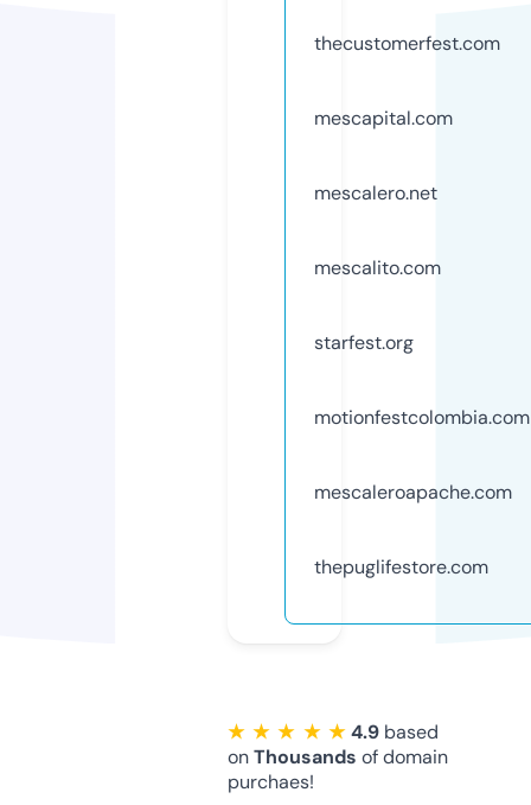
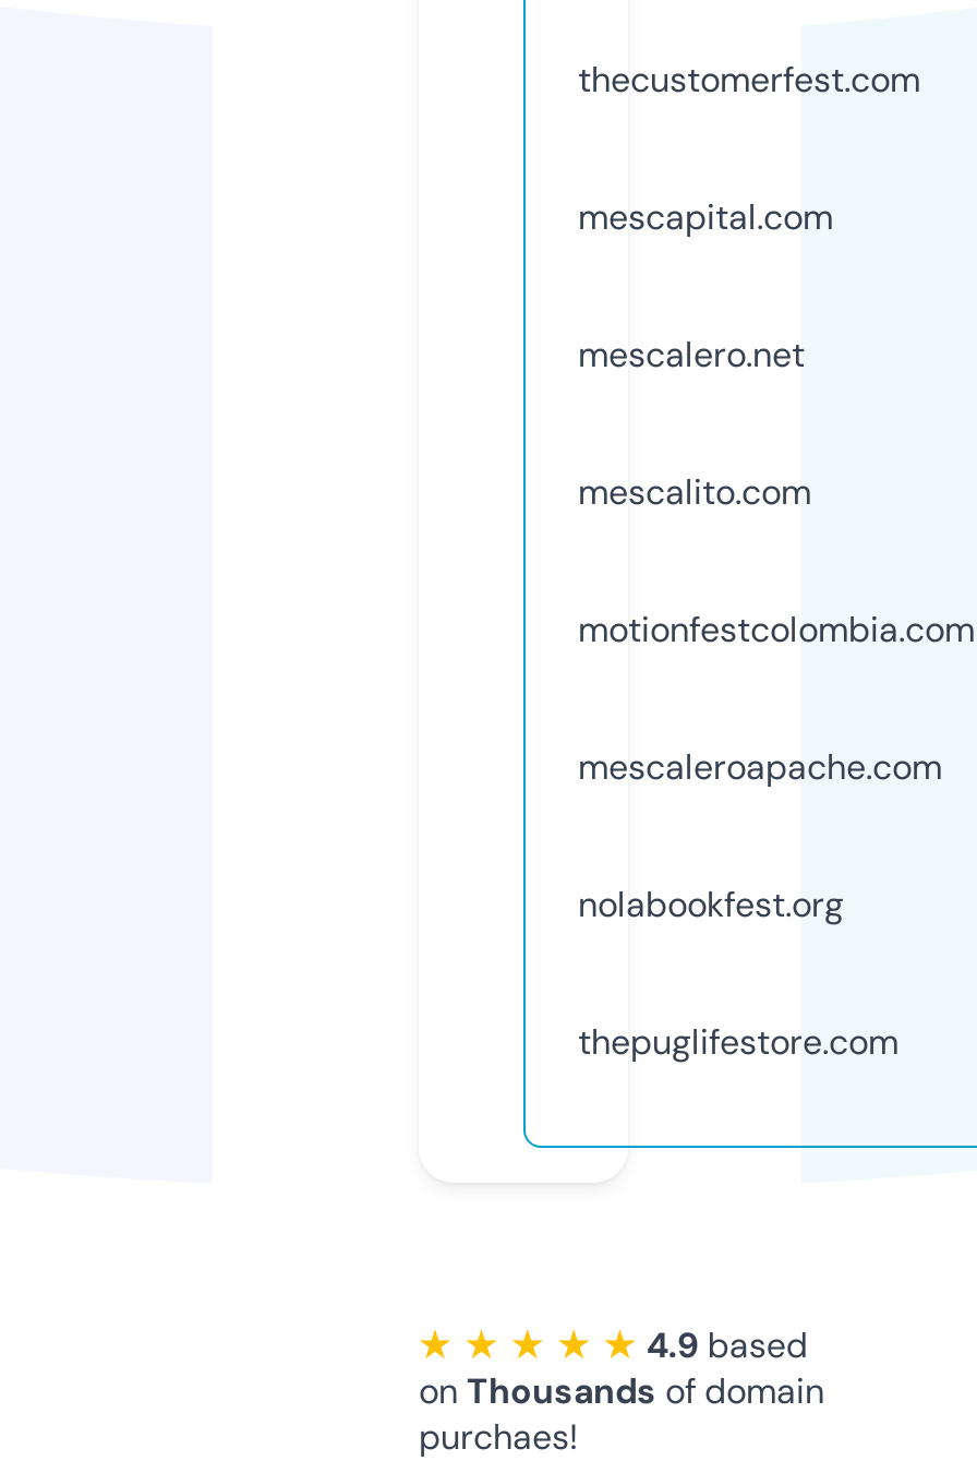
[314,330,414,355] starfest.org -> none
moved [314,405,530,504] -> [578,606,975,790]: motionfestcolombia.com | mescaleroapache.com
none -> [578,881,844,927] nolabookfest.org

